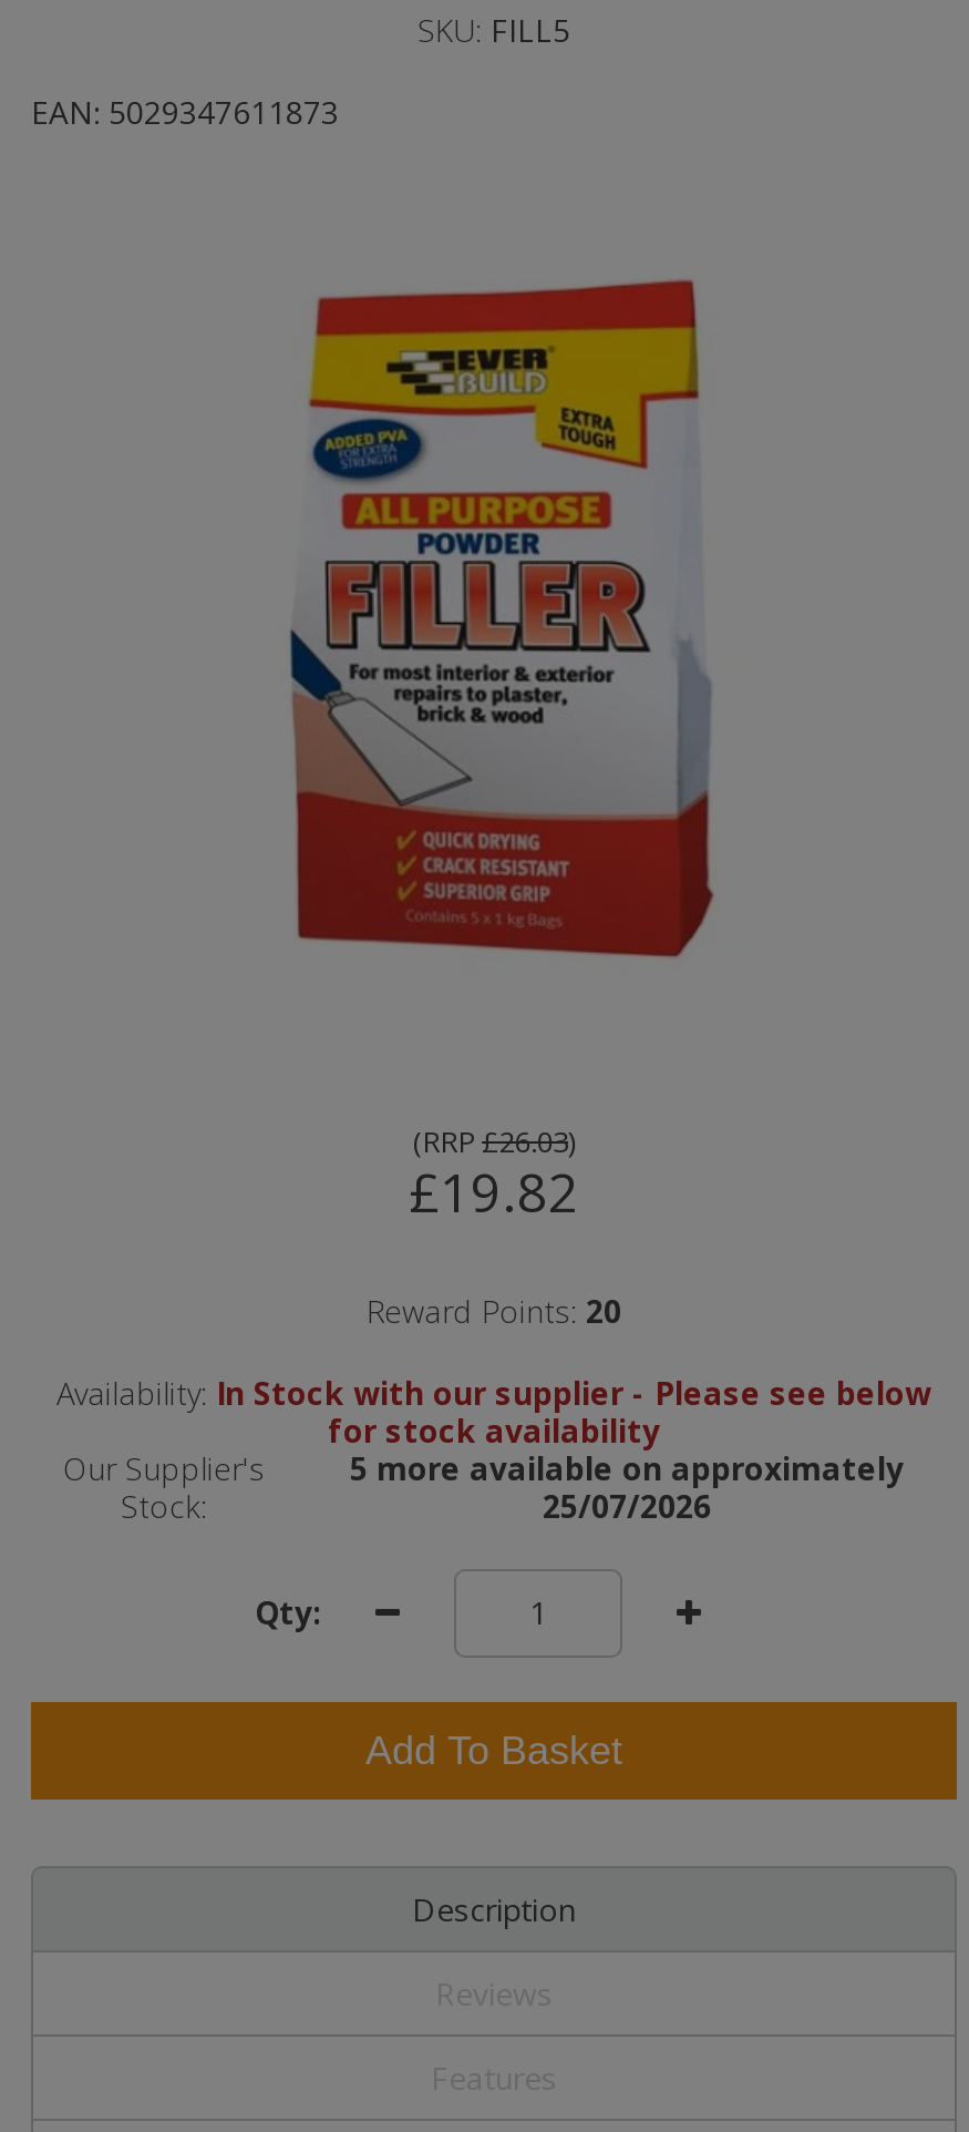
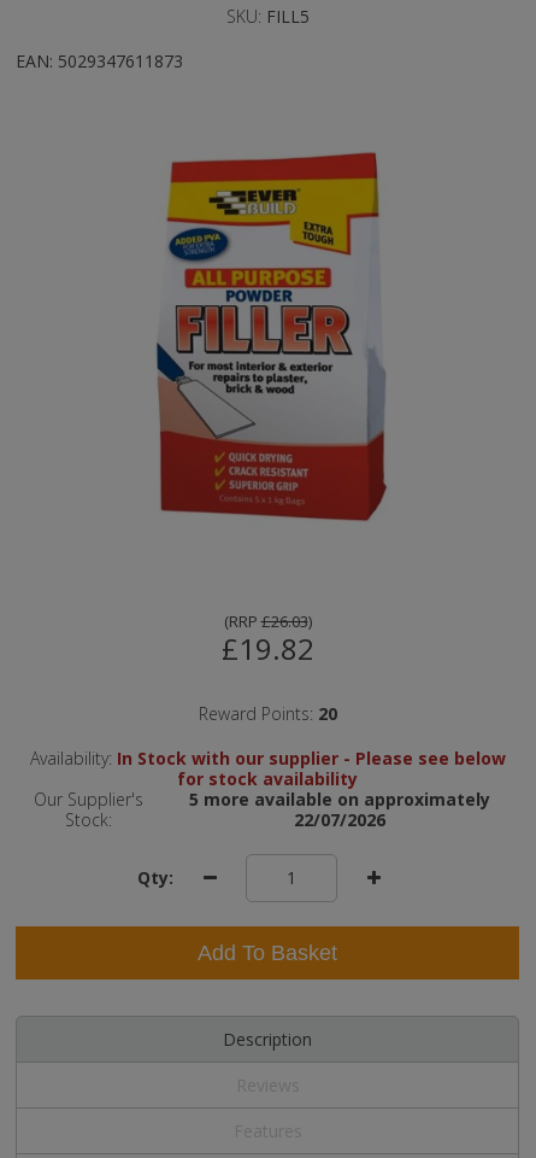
[543,1484,711,1526] 25/07/2026 -> [294,808,385,831] 22/07/2026

